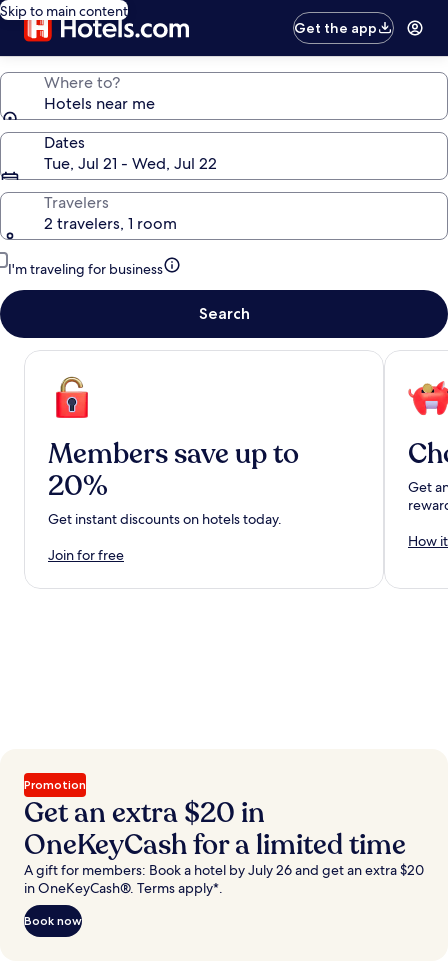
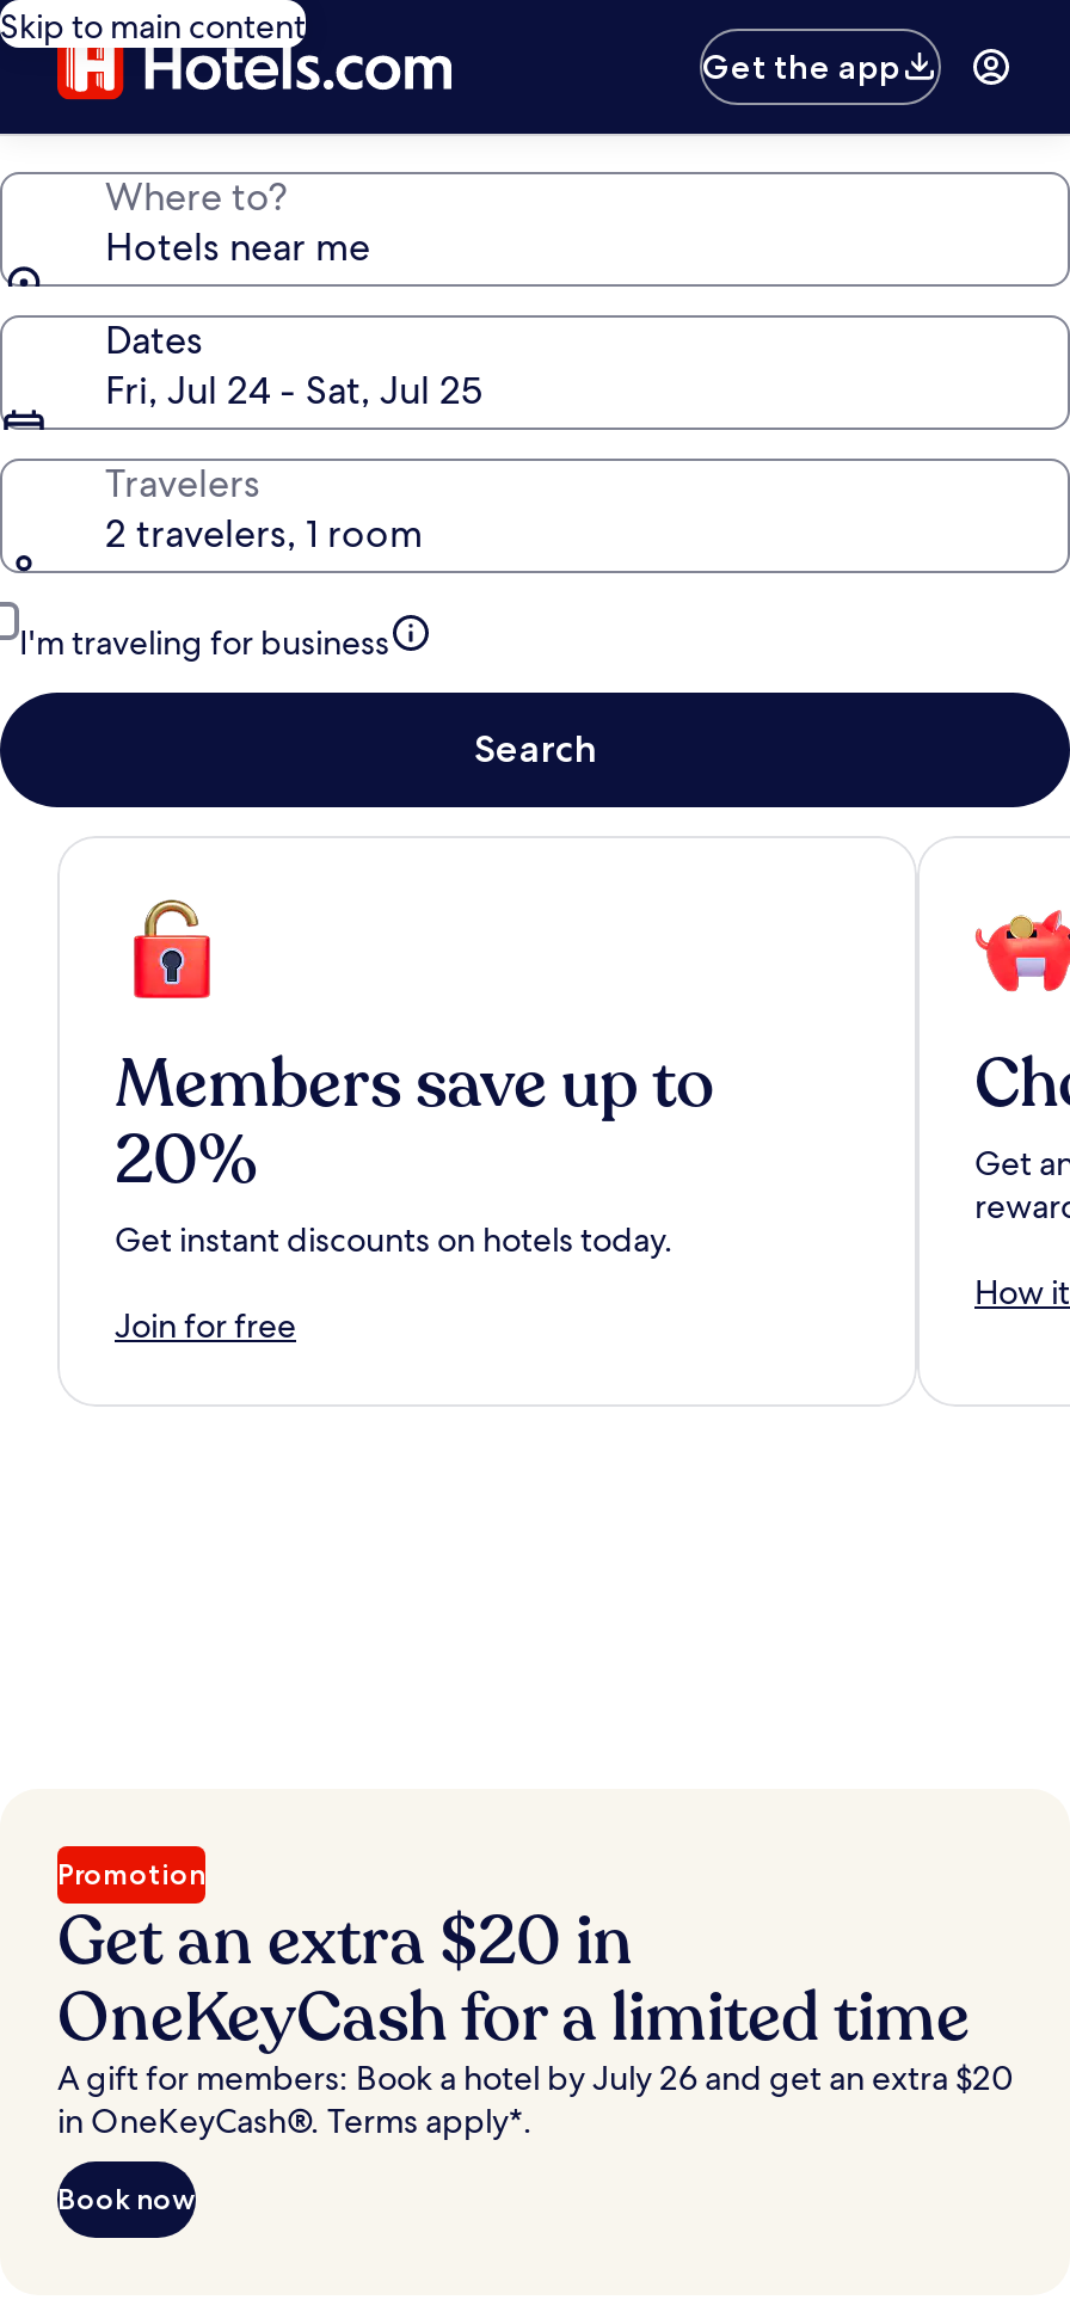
[44,153,217,174] Tue, Jul 21 - Wed, Jul 22 -> [105,365,482,416] Fri, Jul 24 - Sat, Jul 25

